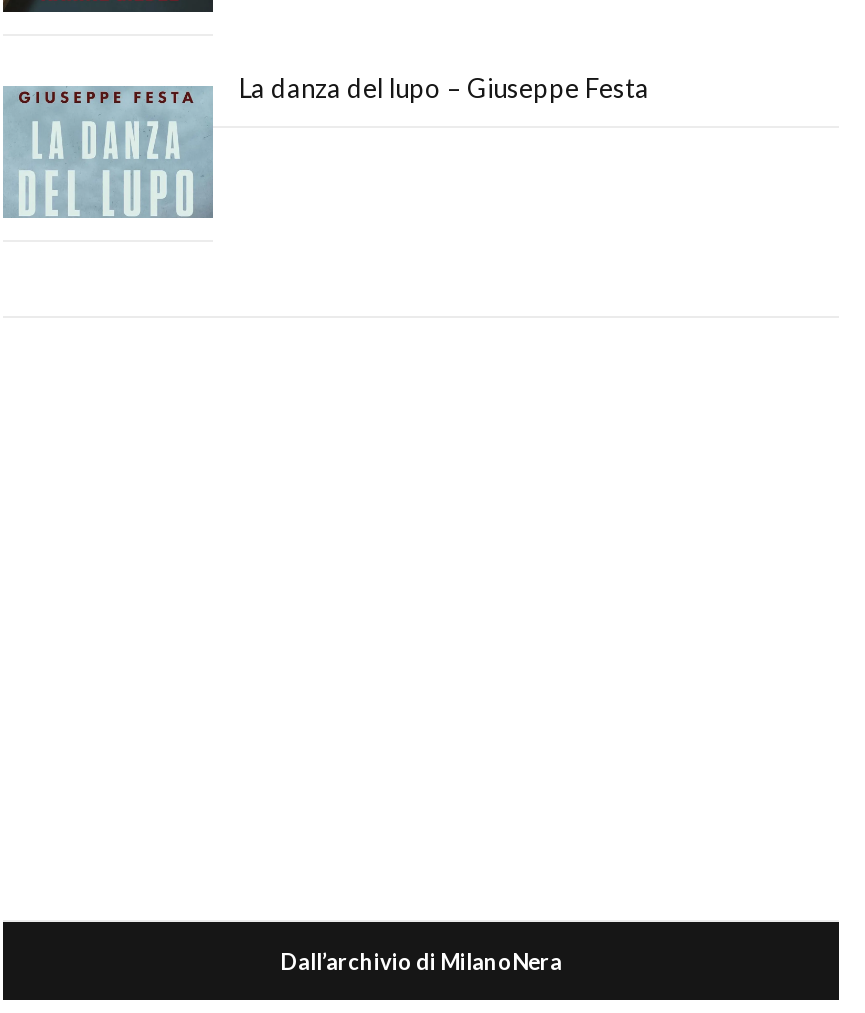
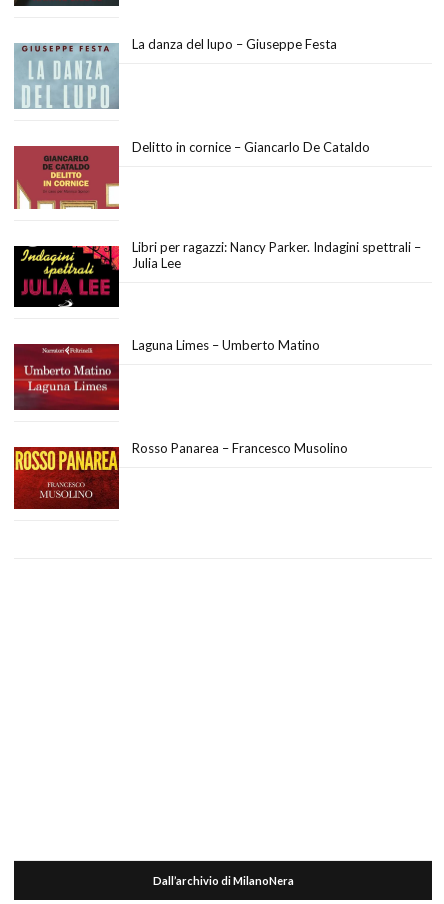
none -> [13,139,370,210] [image] | Delitto in cornice – Giancarlo De Cataldo
none -> [13,337,320,411] [image] | Laguna Limes – Umberto Matino
none -> [13,440,348,510] [image] | Rosso Panarea – Francesco Musolino
none -> [14,239,421,308] [image] | Libri per ragazzi: Nancy Parker. Indagini spettrali – | Julia Lee

